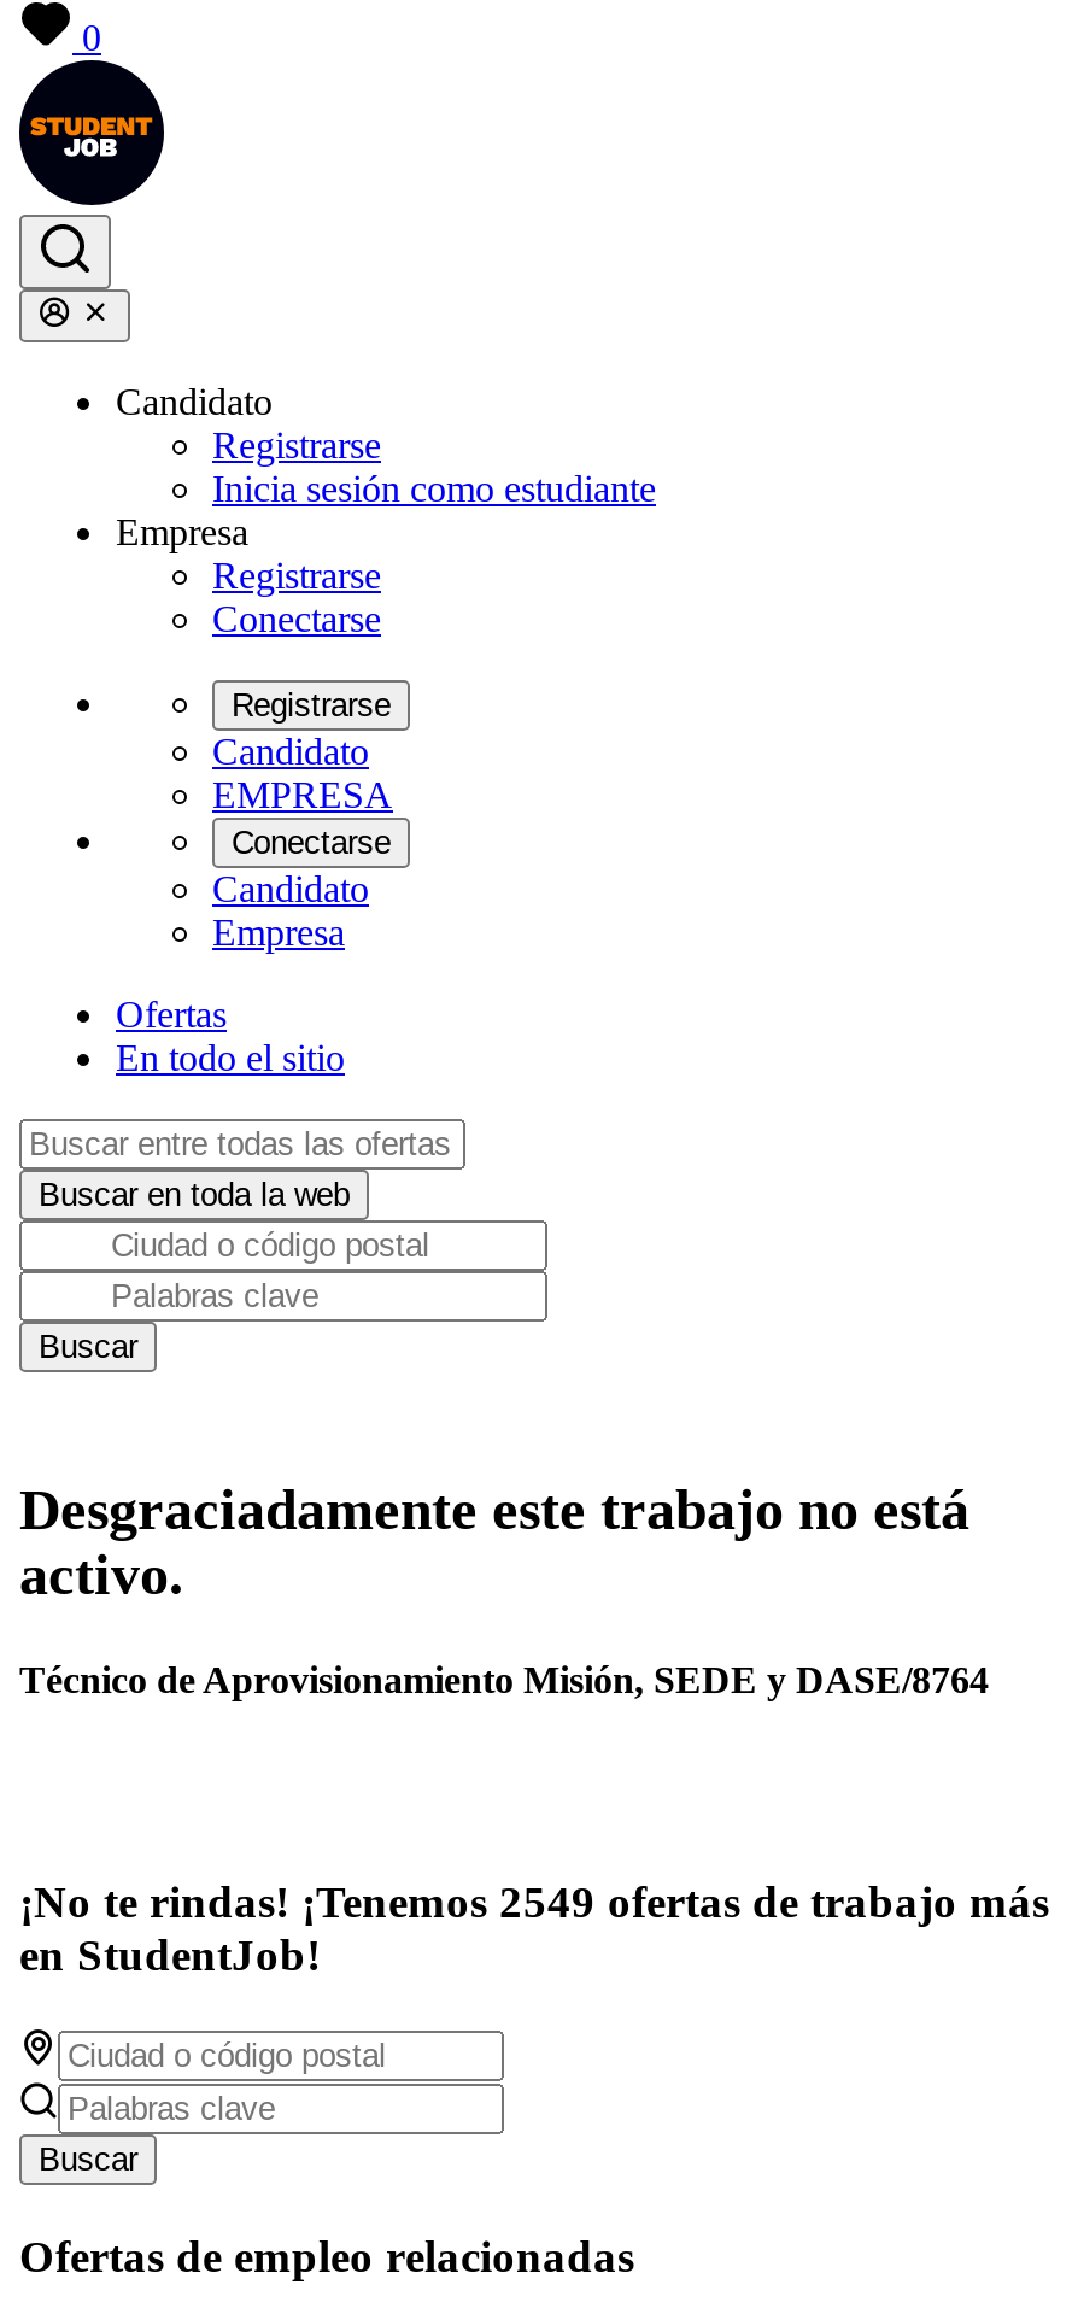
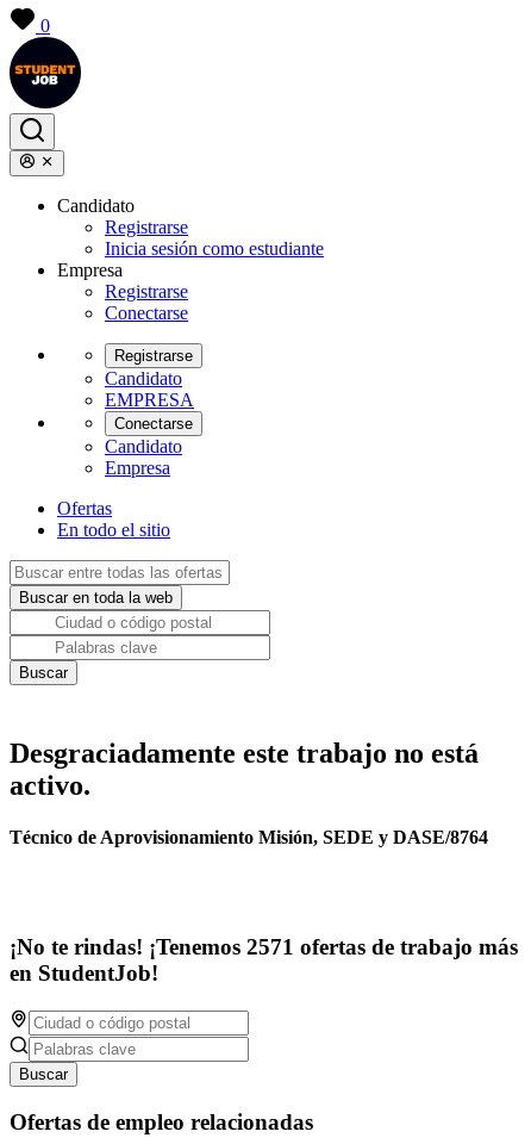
[19,1877,1049,1927] ¡No te rindas! ¡Tenemos 2549 ofertas de trabajo más -> [10,935,518,960] ¡No te rindas! ¡Tenemos 2571 ofertas de trabajo más

